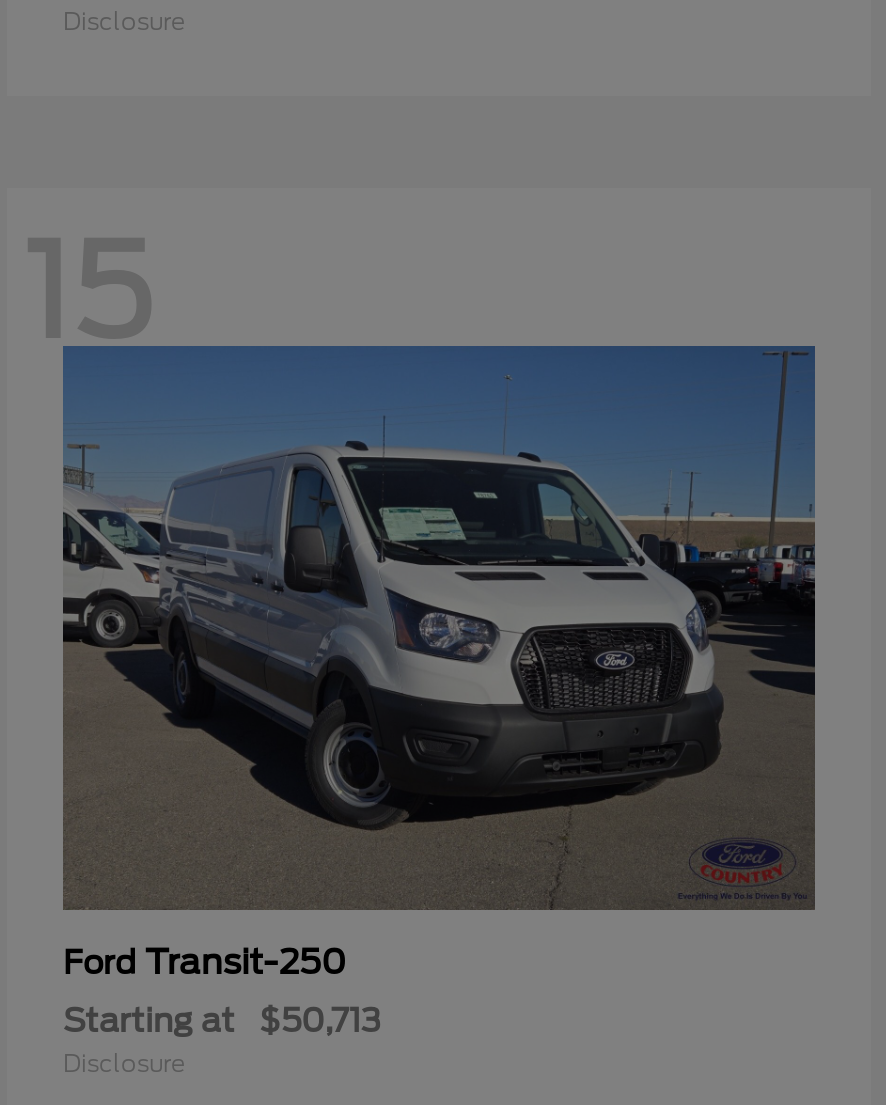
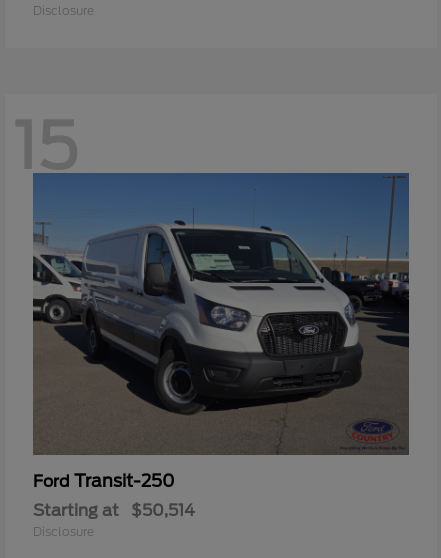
[63,1002,381,1040] Starting at $50,713 -> [33,501,195,520] Starting at $50,514

